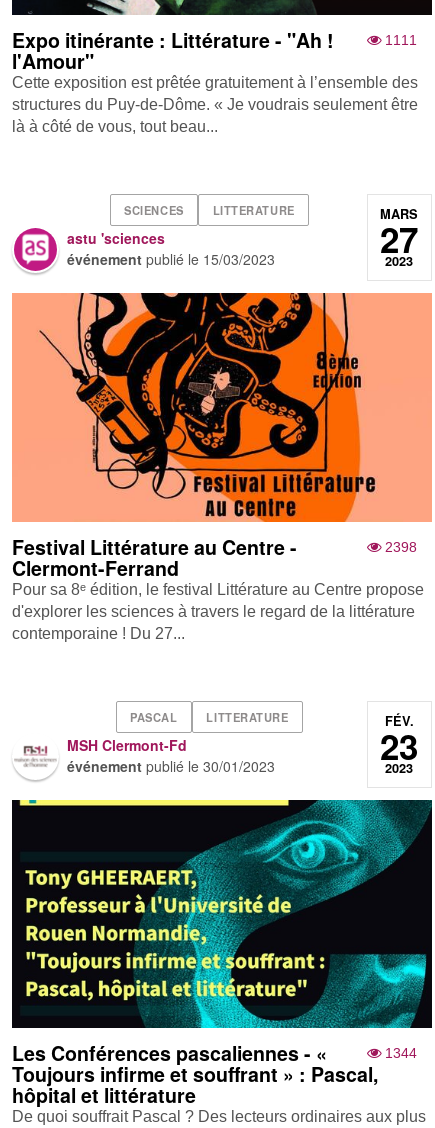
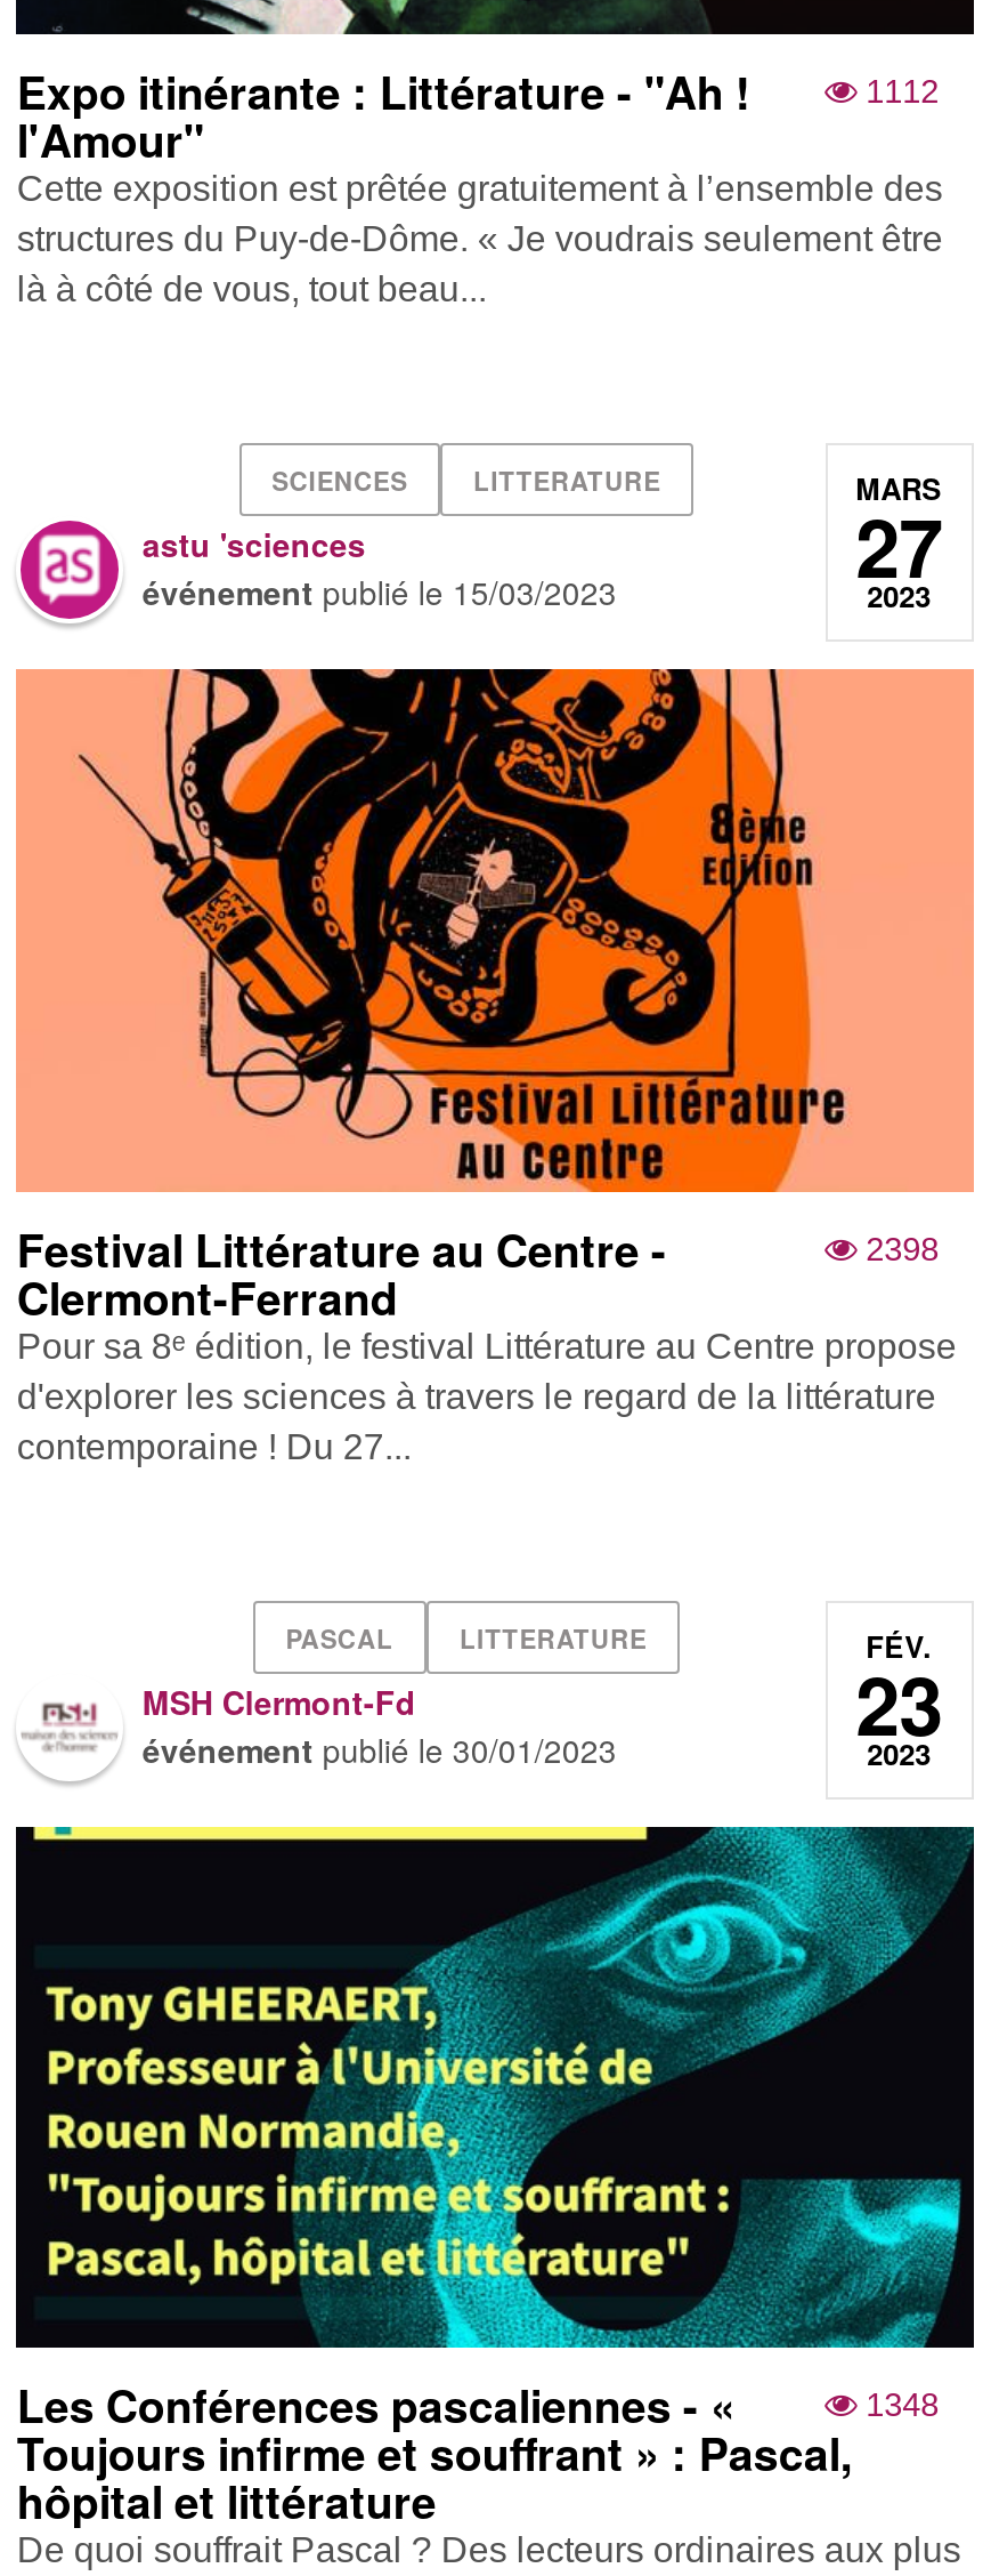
[381,32,417,48] 1111 -> [857,73,939,109] 1112
[381,1045,417,1061] 1344 -> [857,2387,939,2424] 1348

